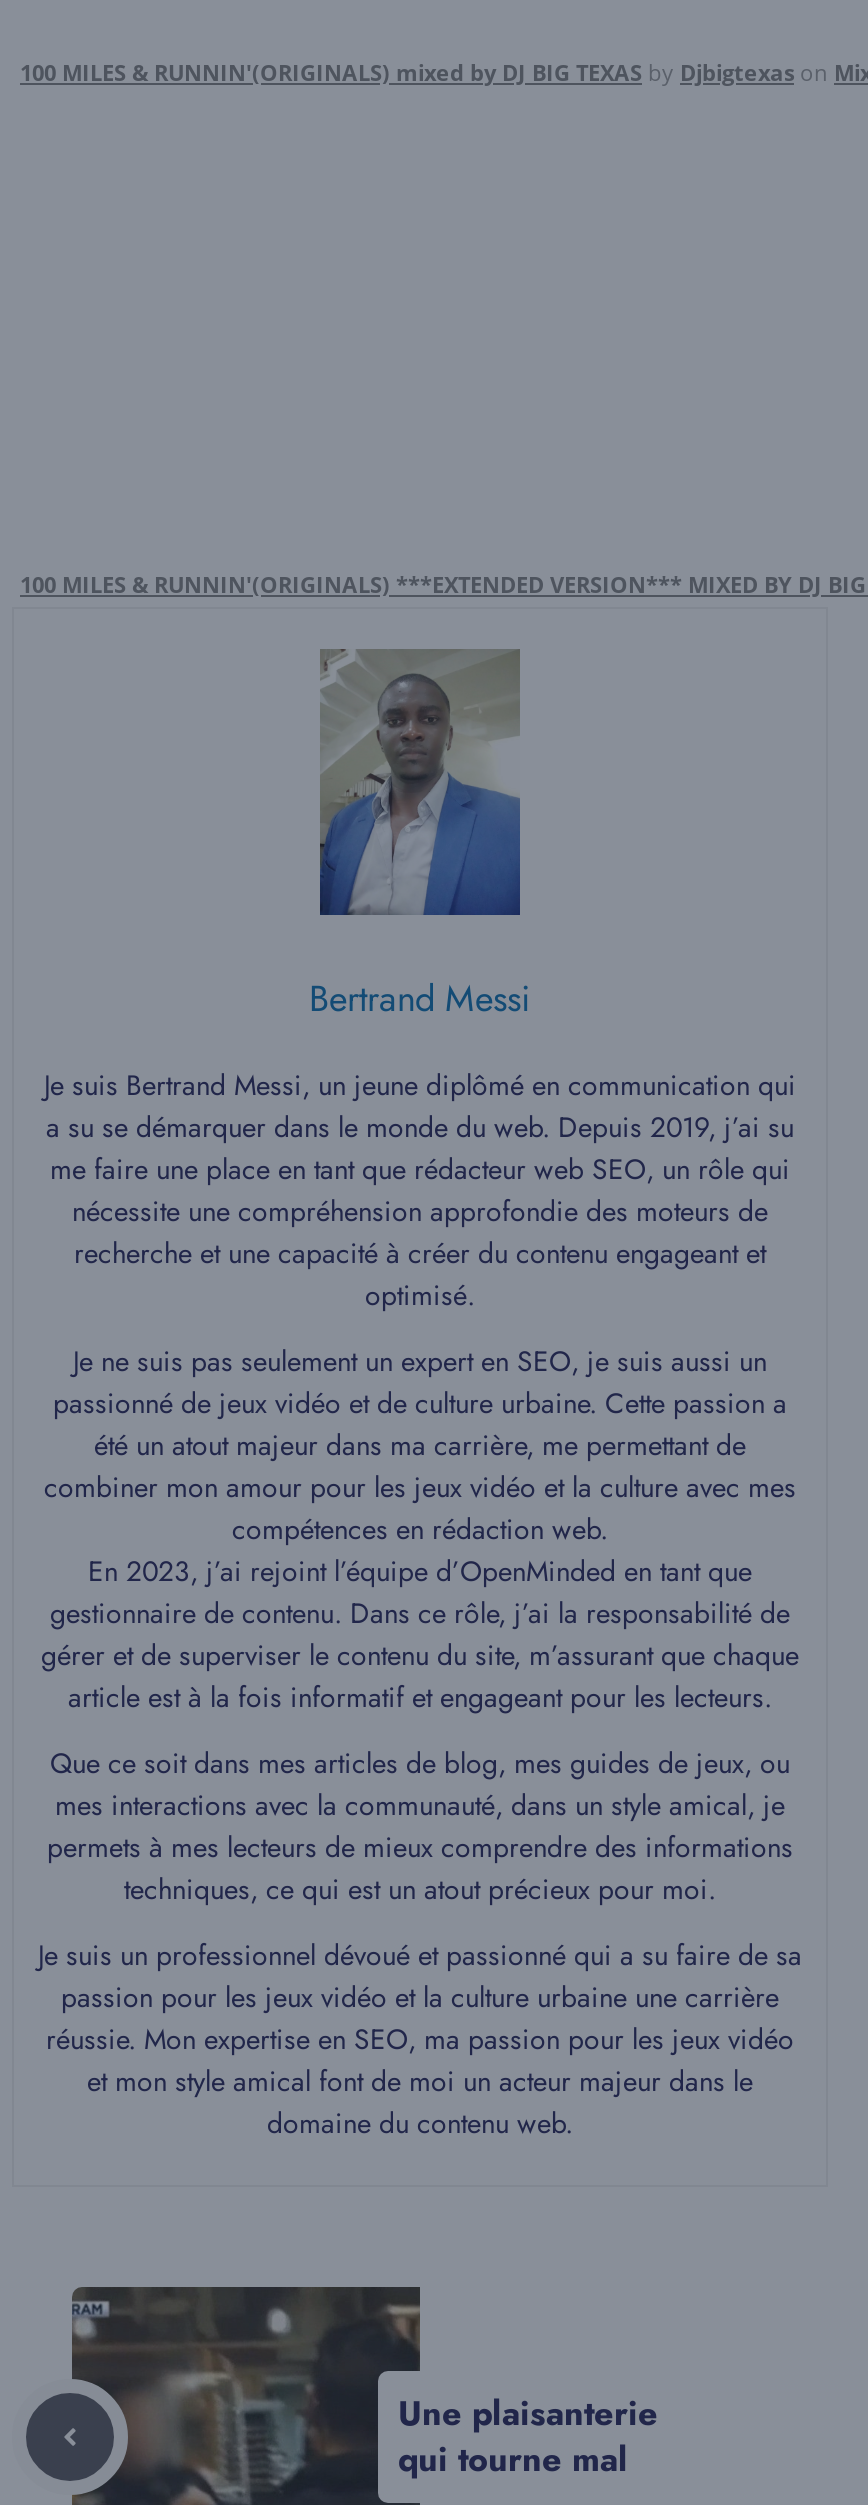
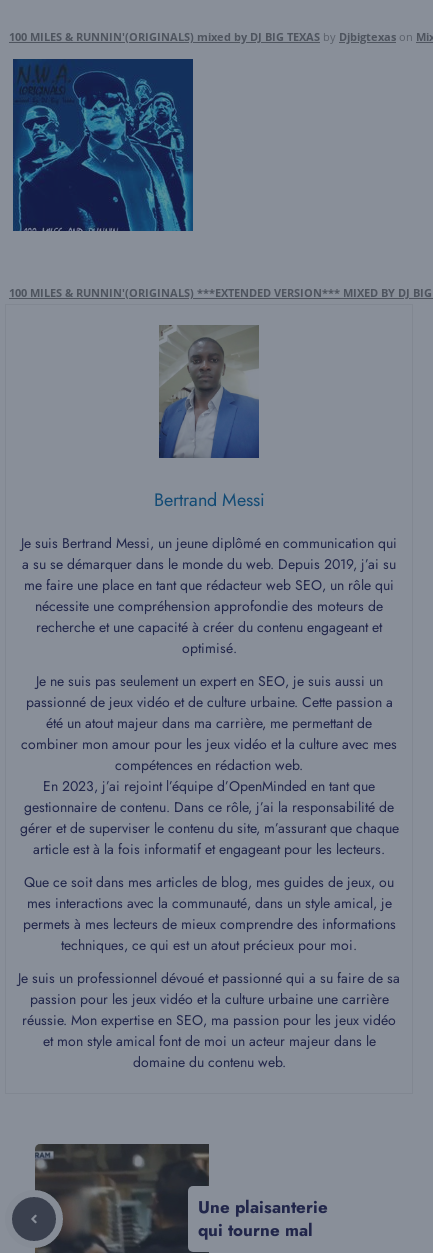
none -> [12,58,194,232] [image]

